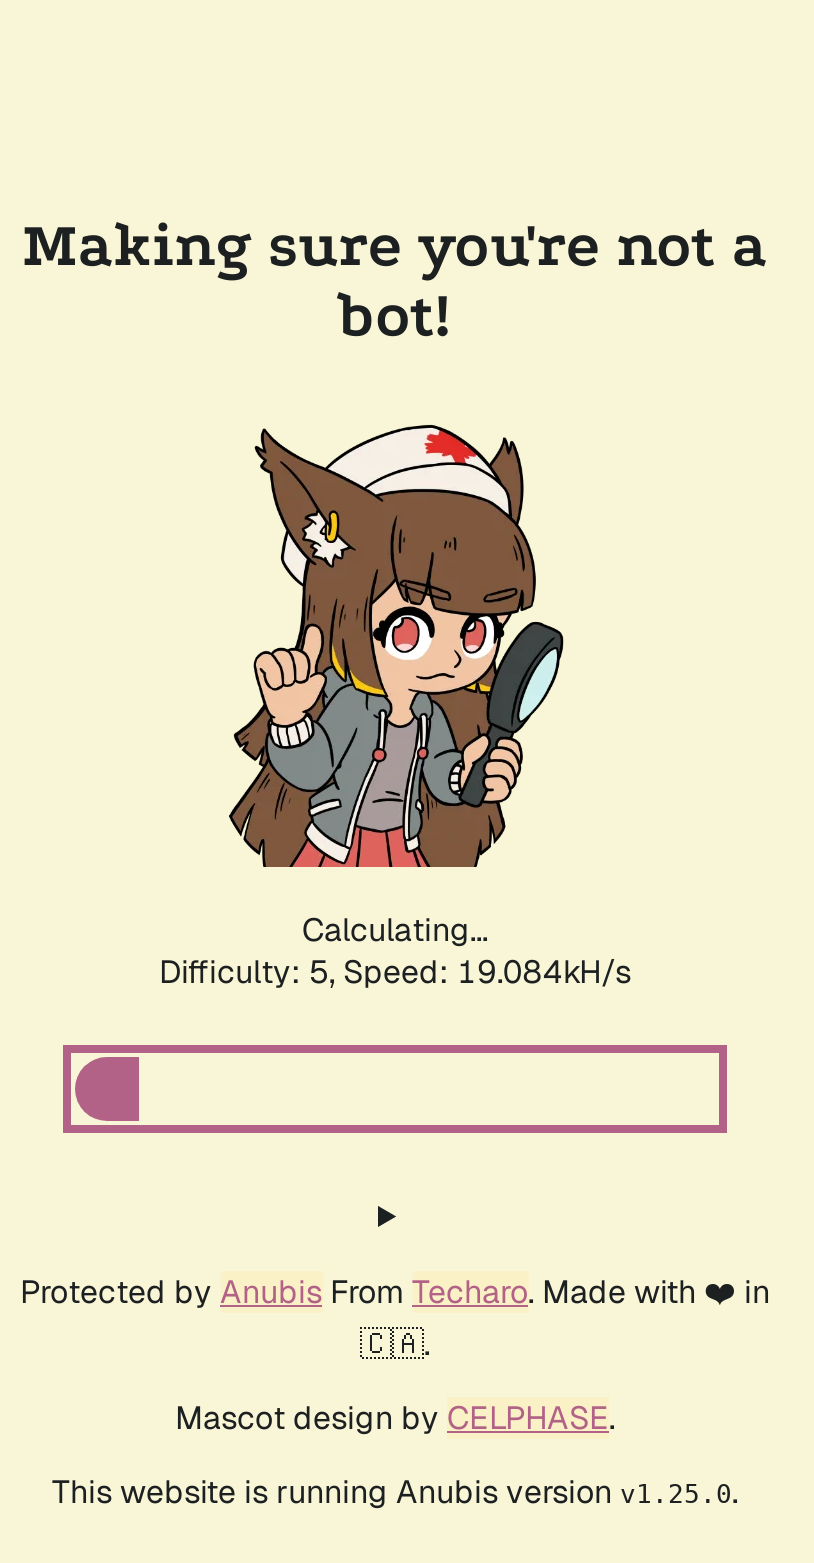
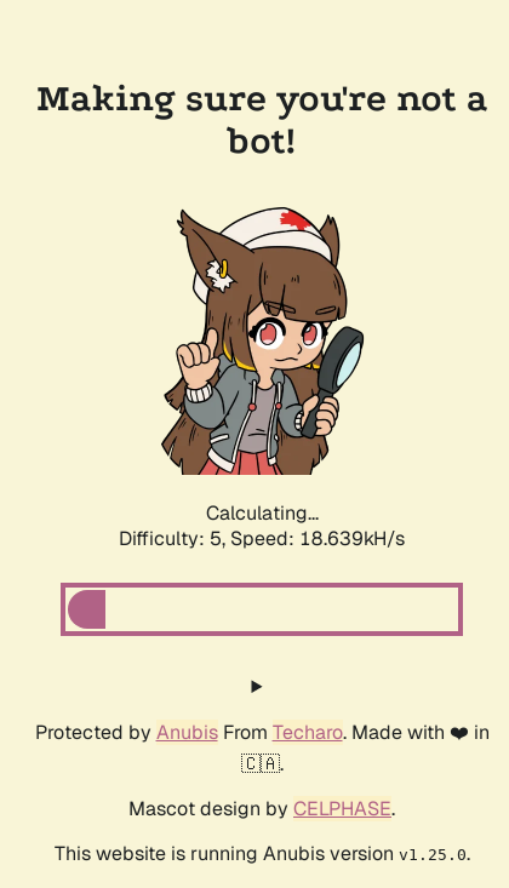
[159,951,631,993] Difficulty: 5, Speed: 19.084kH/s -> [119,526,405,551] Difficulty: 5, Speed: 18.639kH/s

